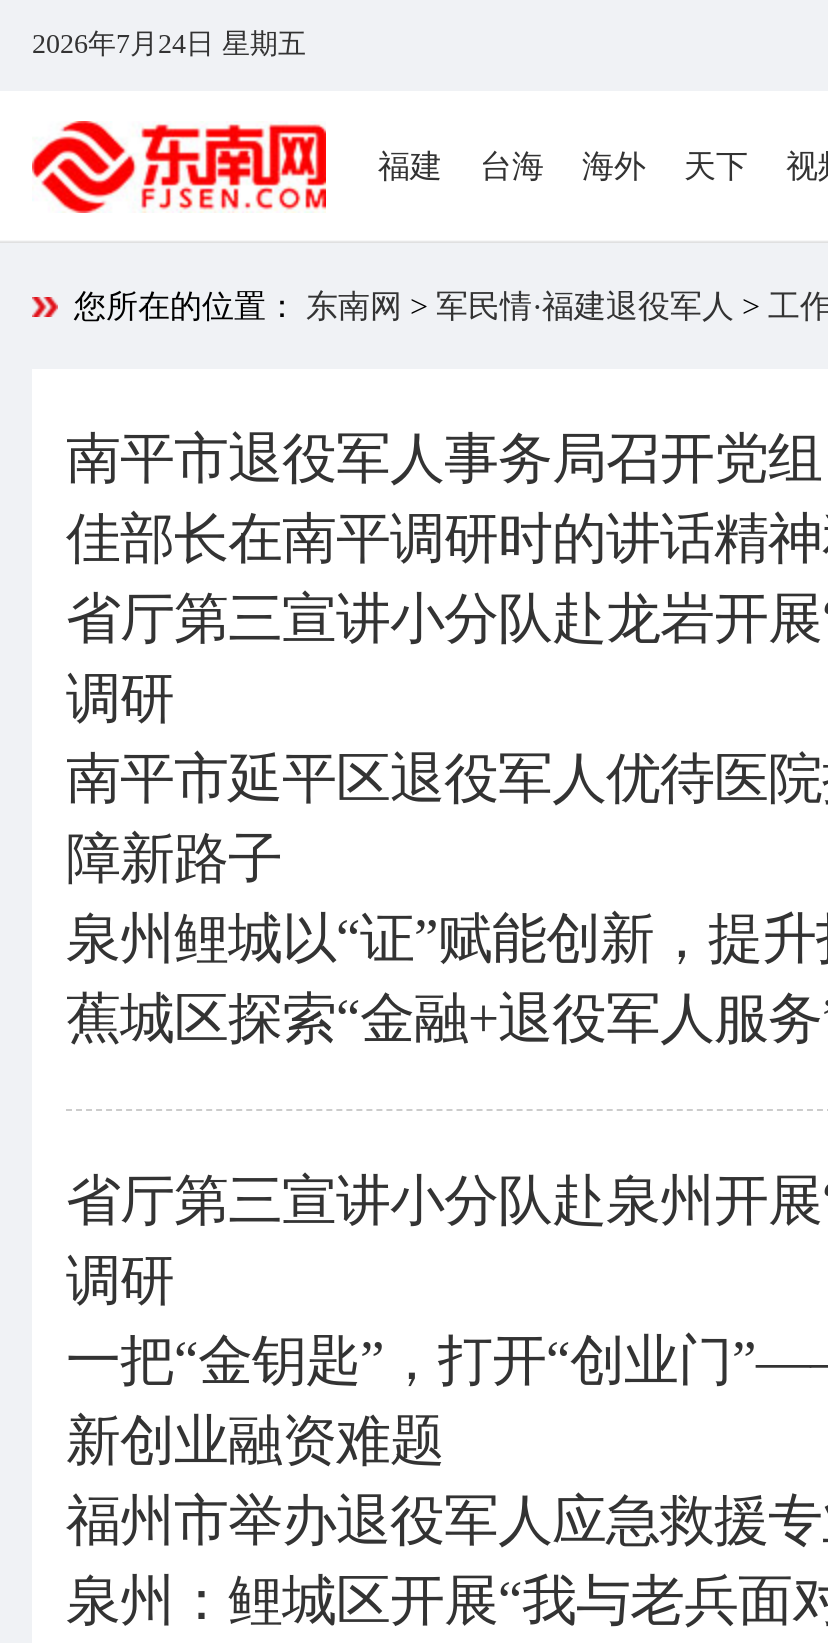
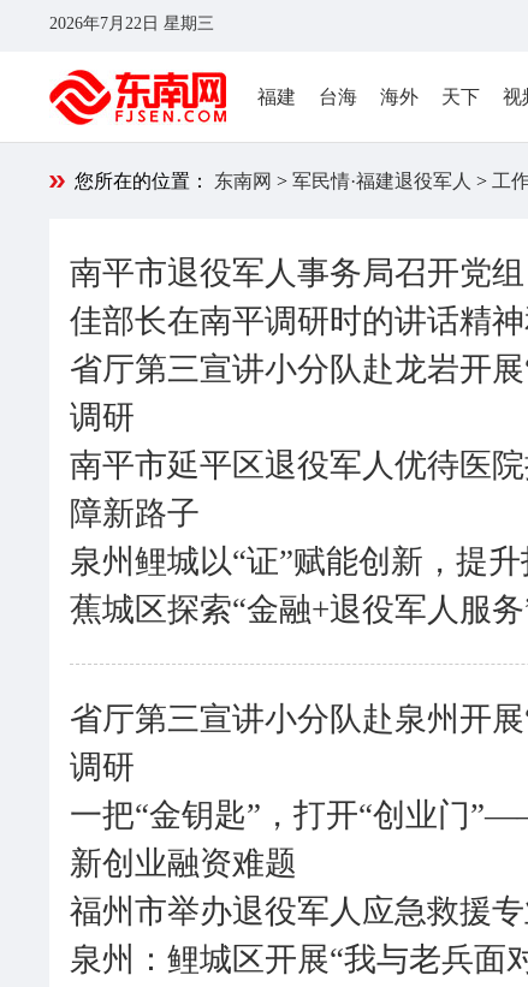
[32,29,322,59] 2026年7月24日 星期五 -> [49,14,224,32] 2026年7月22日 星期三

